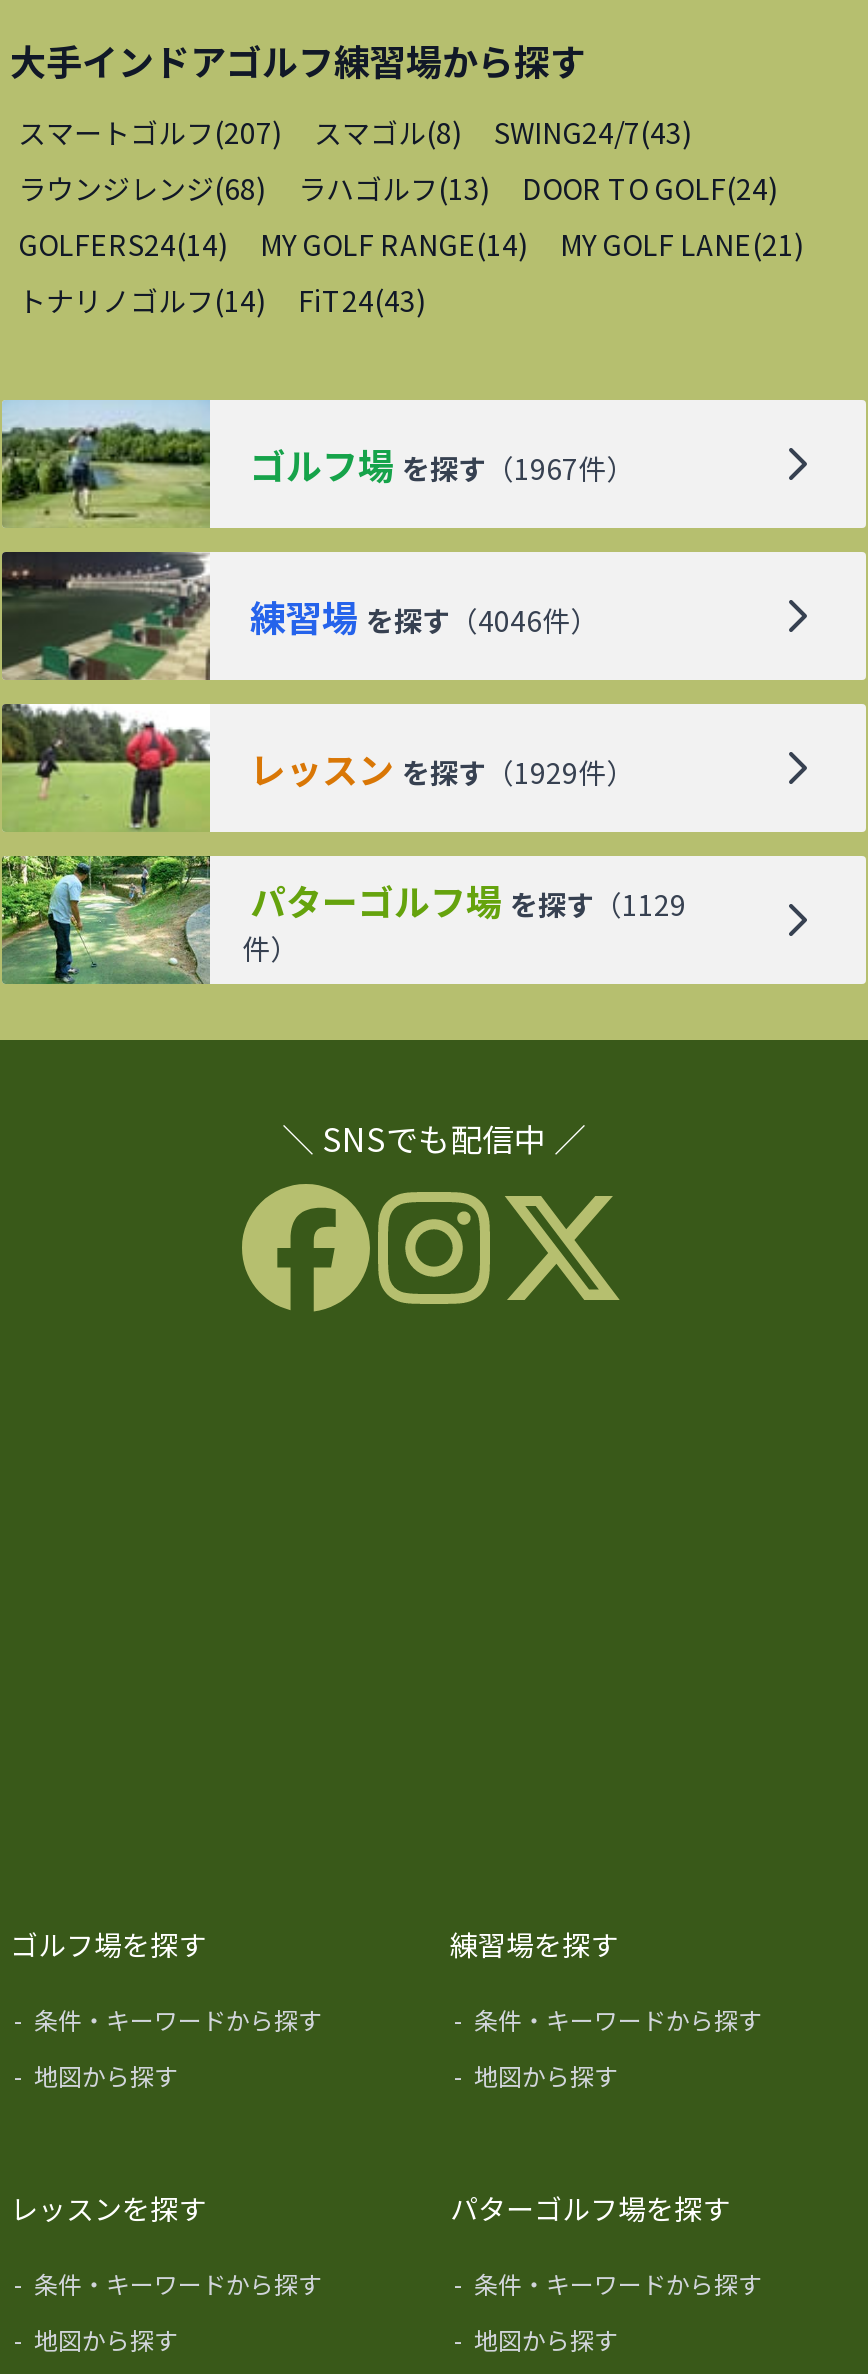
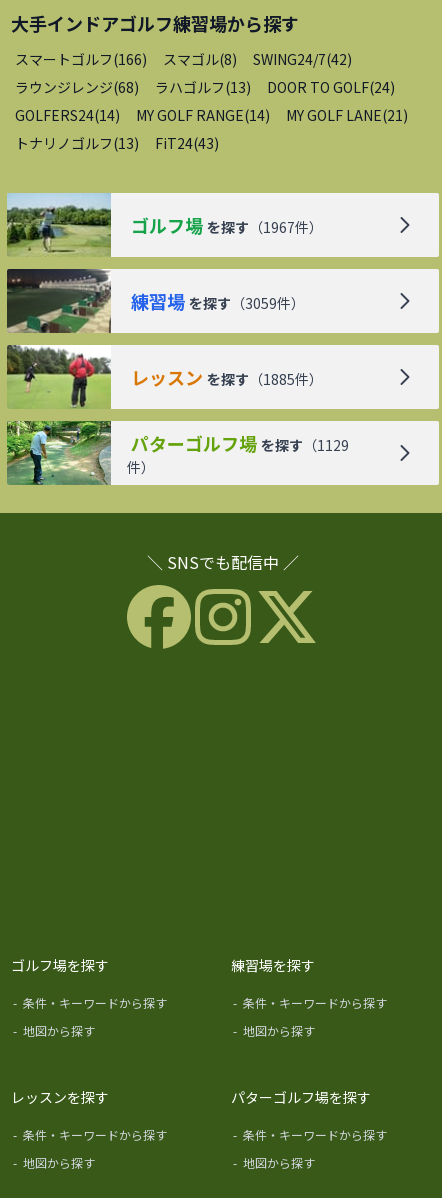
[18,112,282,152] スマートゴルフ(207) -> [15,49,147,69] スマートゴルフ(166)
[494,112,692,152] SWING24/7(43) -> [253,49,352,69] SWING24/7(42)
[18,280,266,320] トナリノゴルフ(14) -> [15,133,139,153] トナリノゴルフ(13)
[250,590,598,642] 練習場 を探す（4046件） -> [131,288,305,314] 練習場 を探す（3059件）
[250,742,634,794] レッスン を探す（1929件） -> [131,364,323,390] レッスン を探す（1885件）

